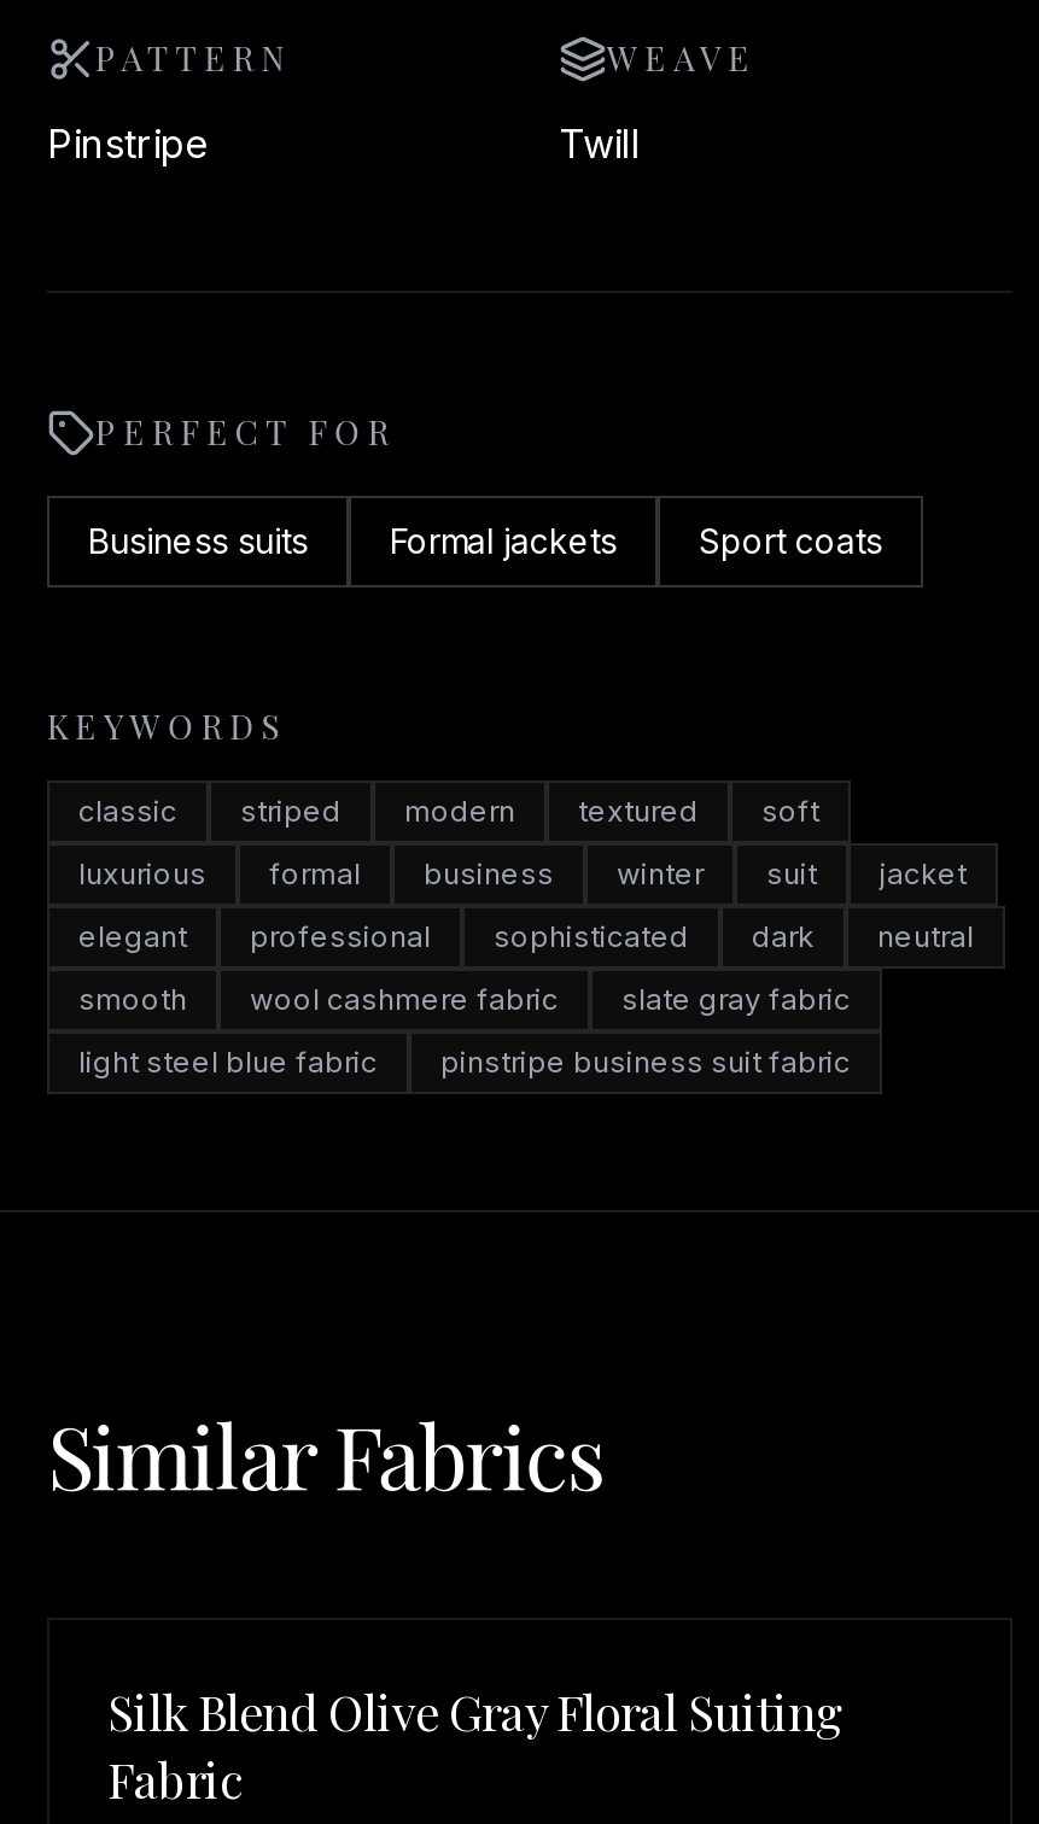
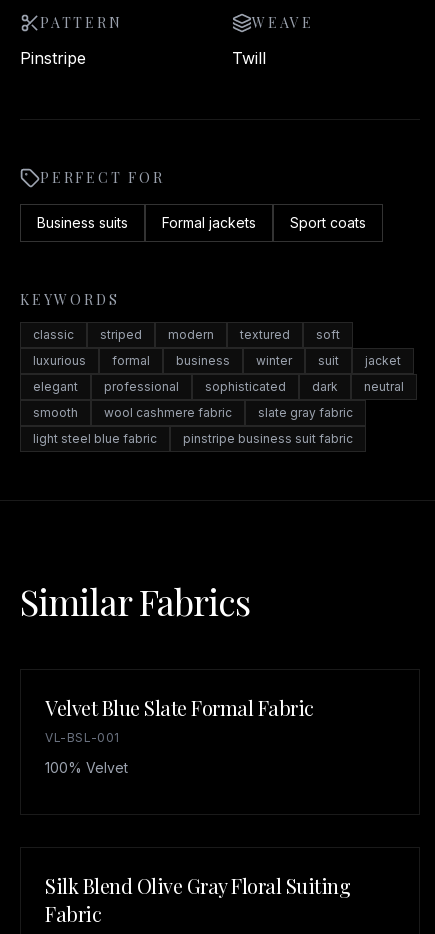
none -> [45,694,313,776] Velvet Blue Slate Formal Fabric | VL-BSL-001 | 100% Velvet

